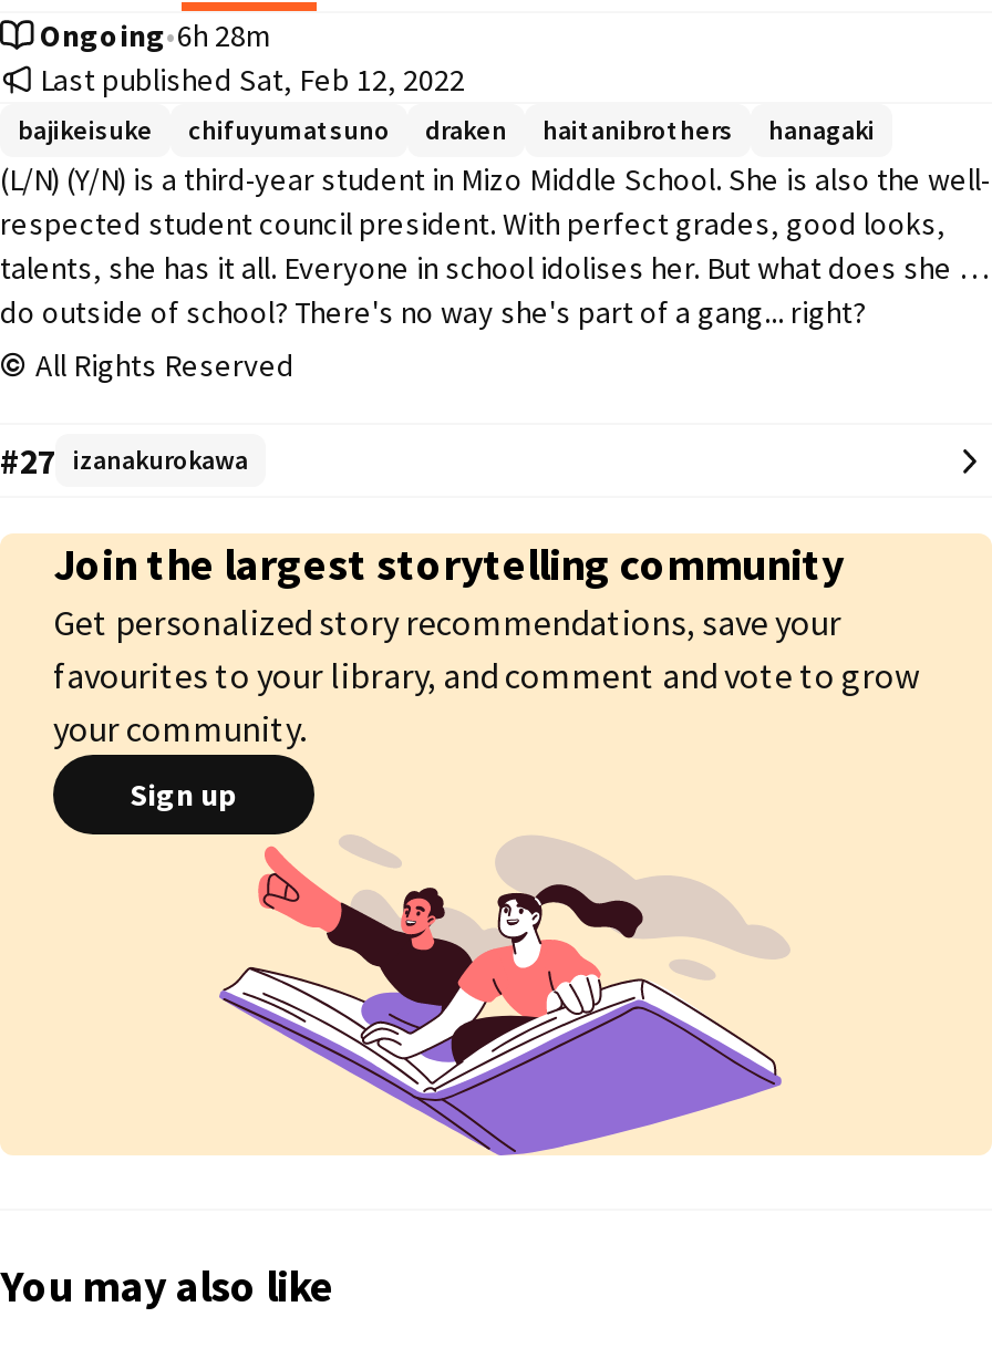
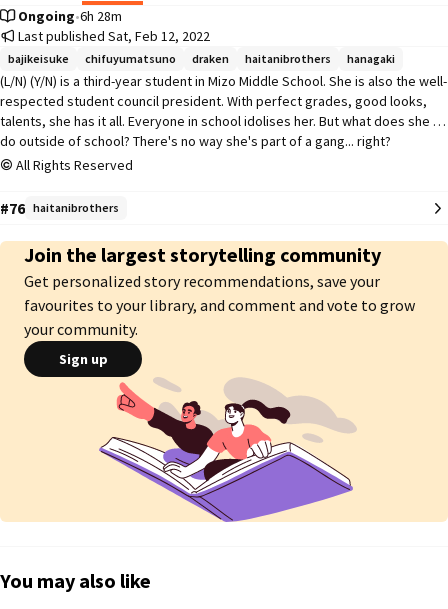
[0,438,248,483] #27 izanakurokawa -> [0,198,119,218] #76 haitanibrothers

